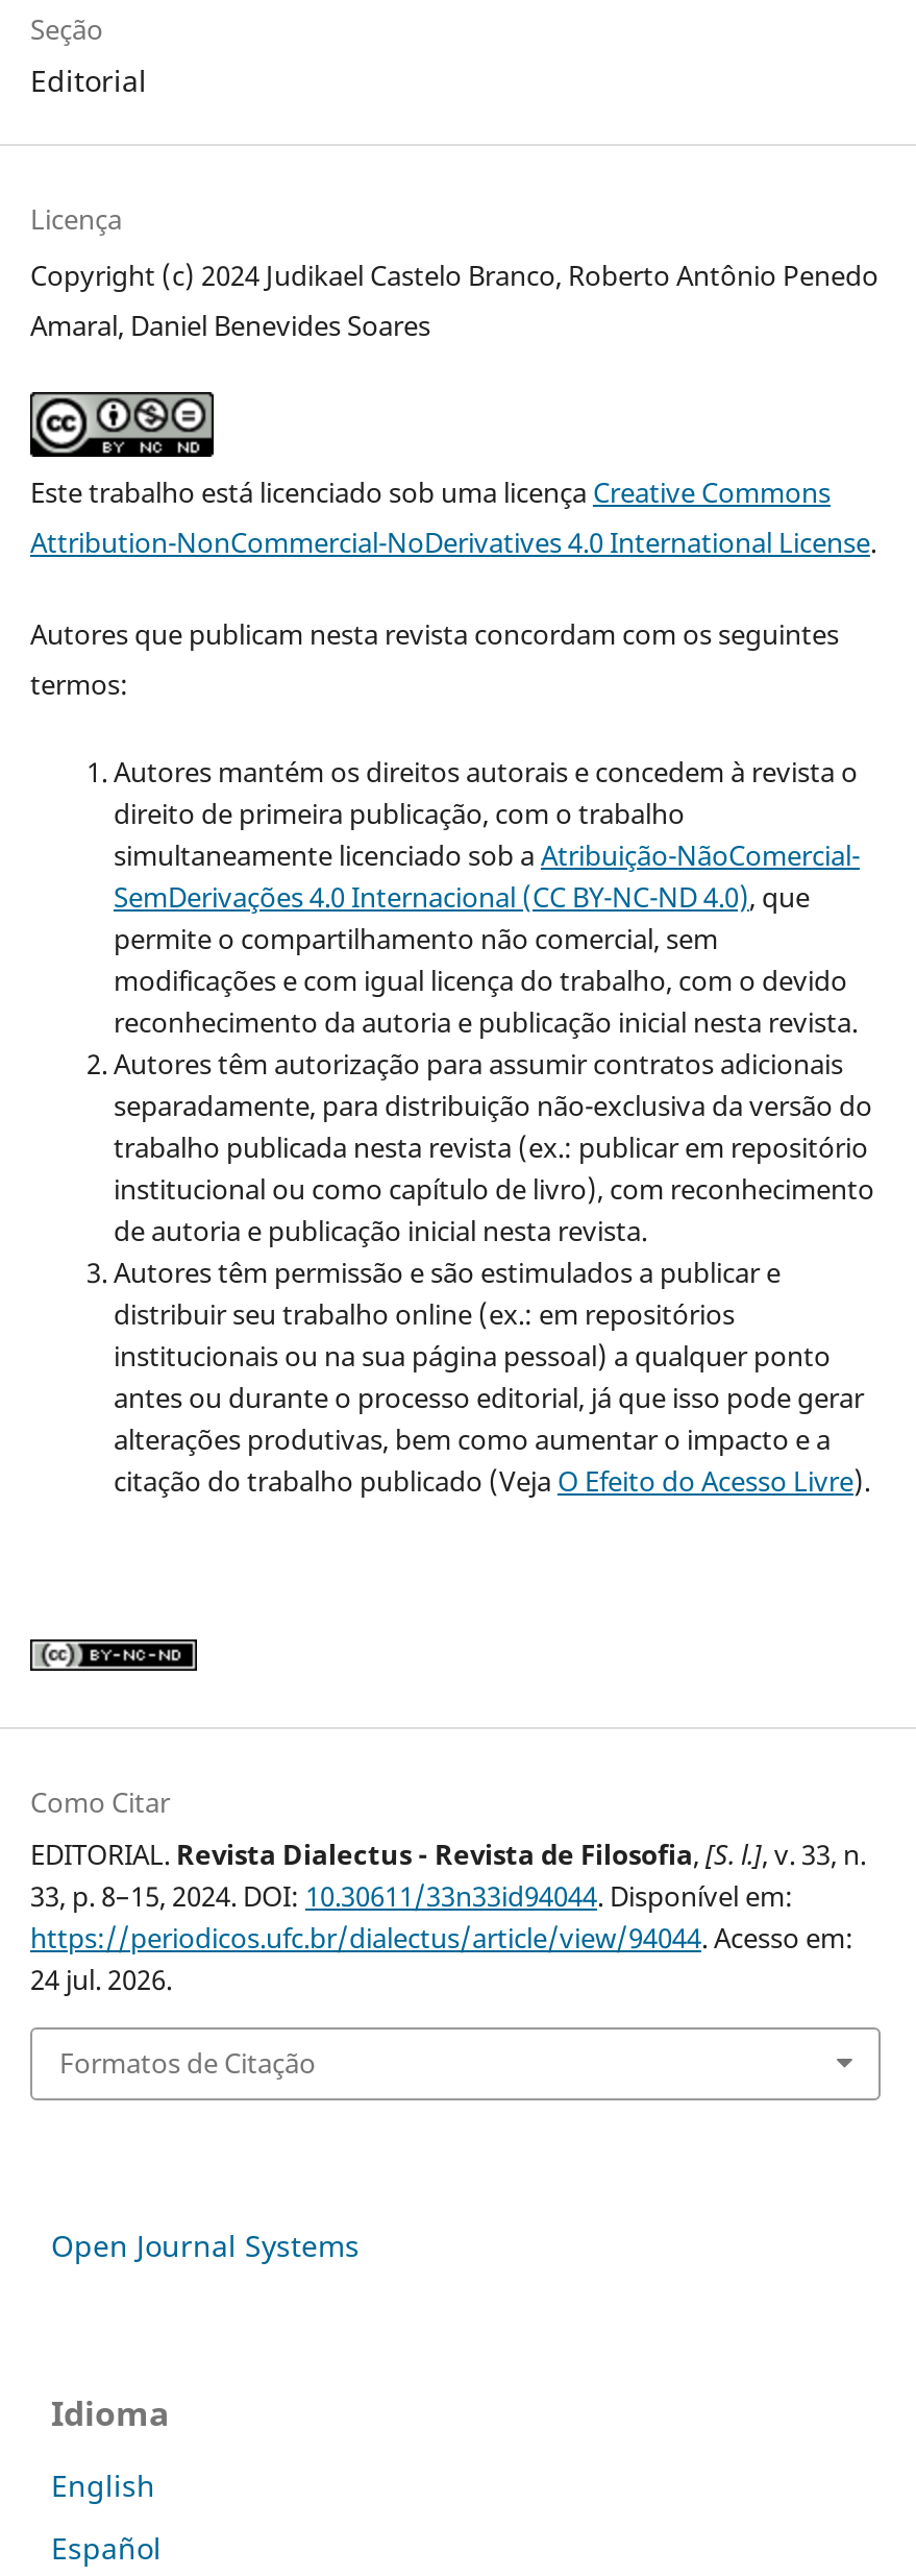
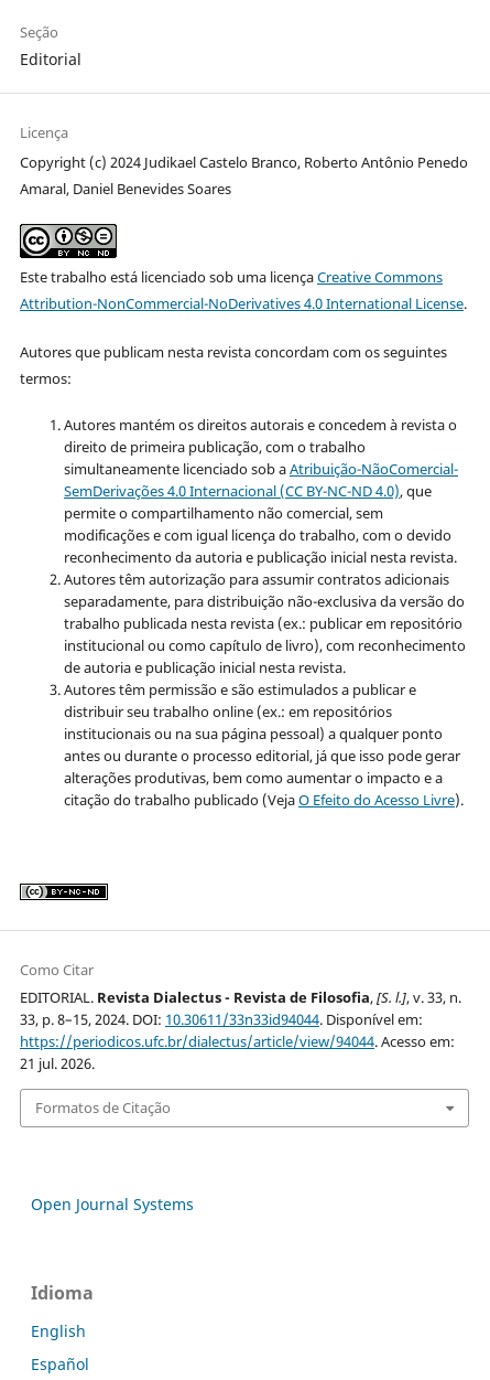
[30,1961,172,1998] 24 jul. 2026. -> [20,1053,95,1073] 21 jul. 2026.

